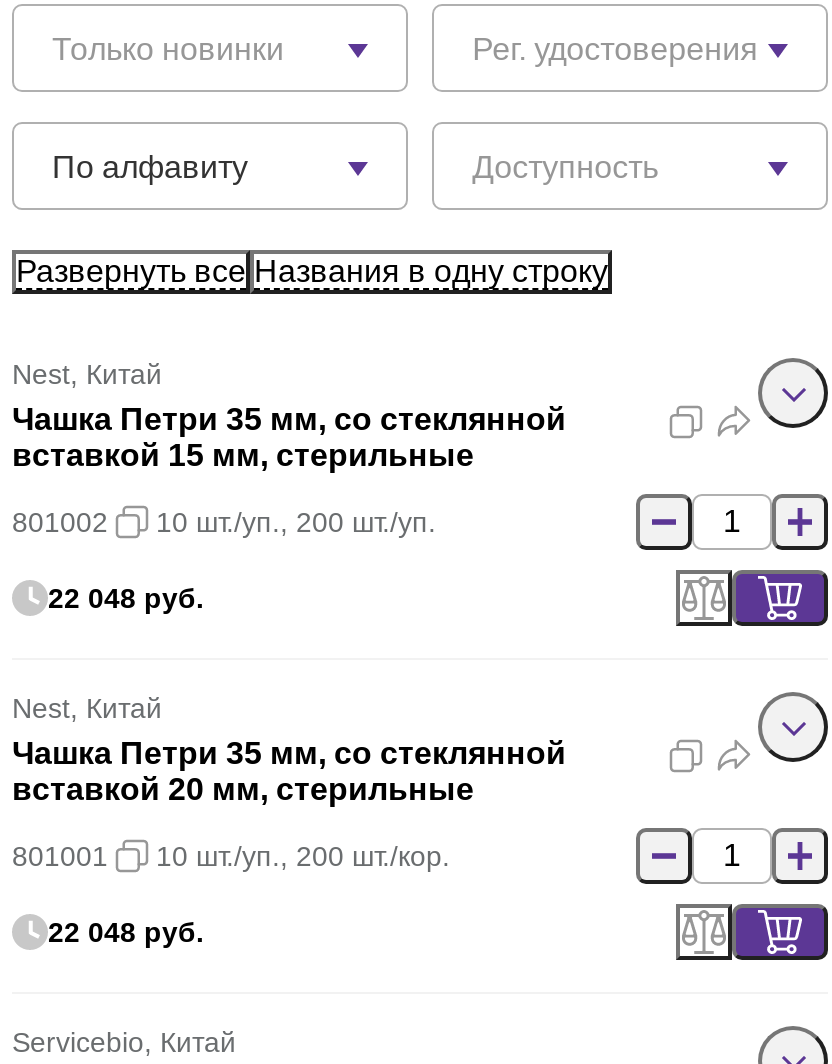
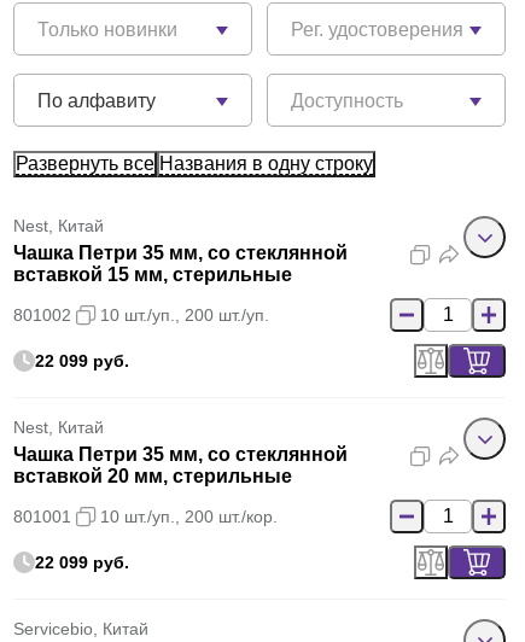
[48,582,204,614] 22 048 руб. -> [35,351,129,370] 22 099 руб.
[48,916,204,948] 22 048 руб. -> [35,553,129,572] 22 099 руб.

